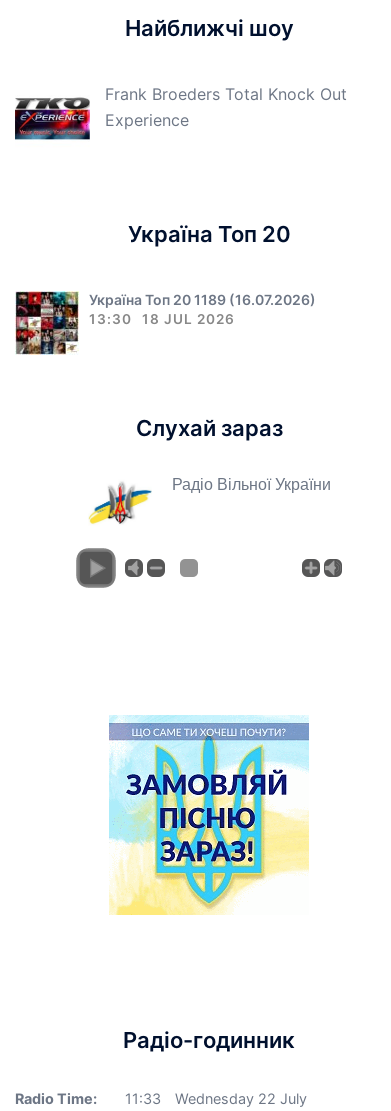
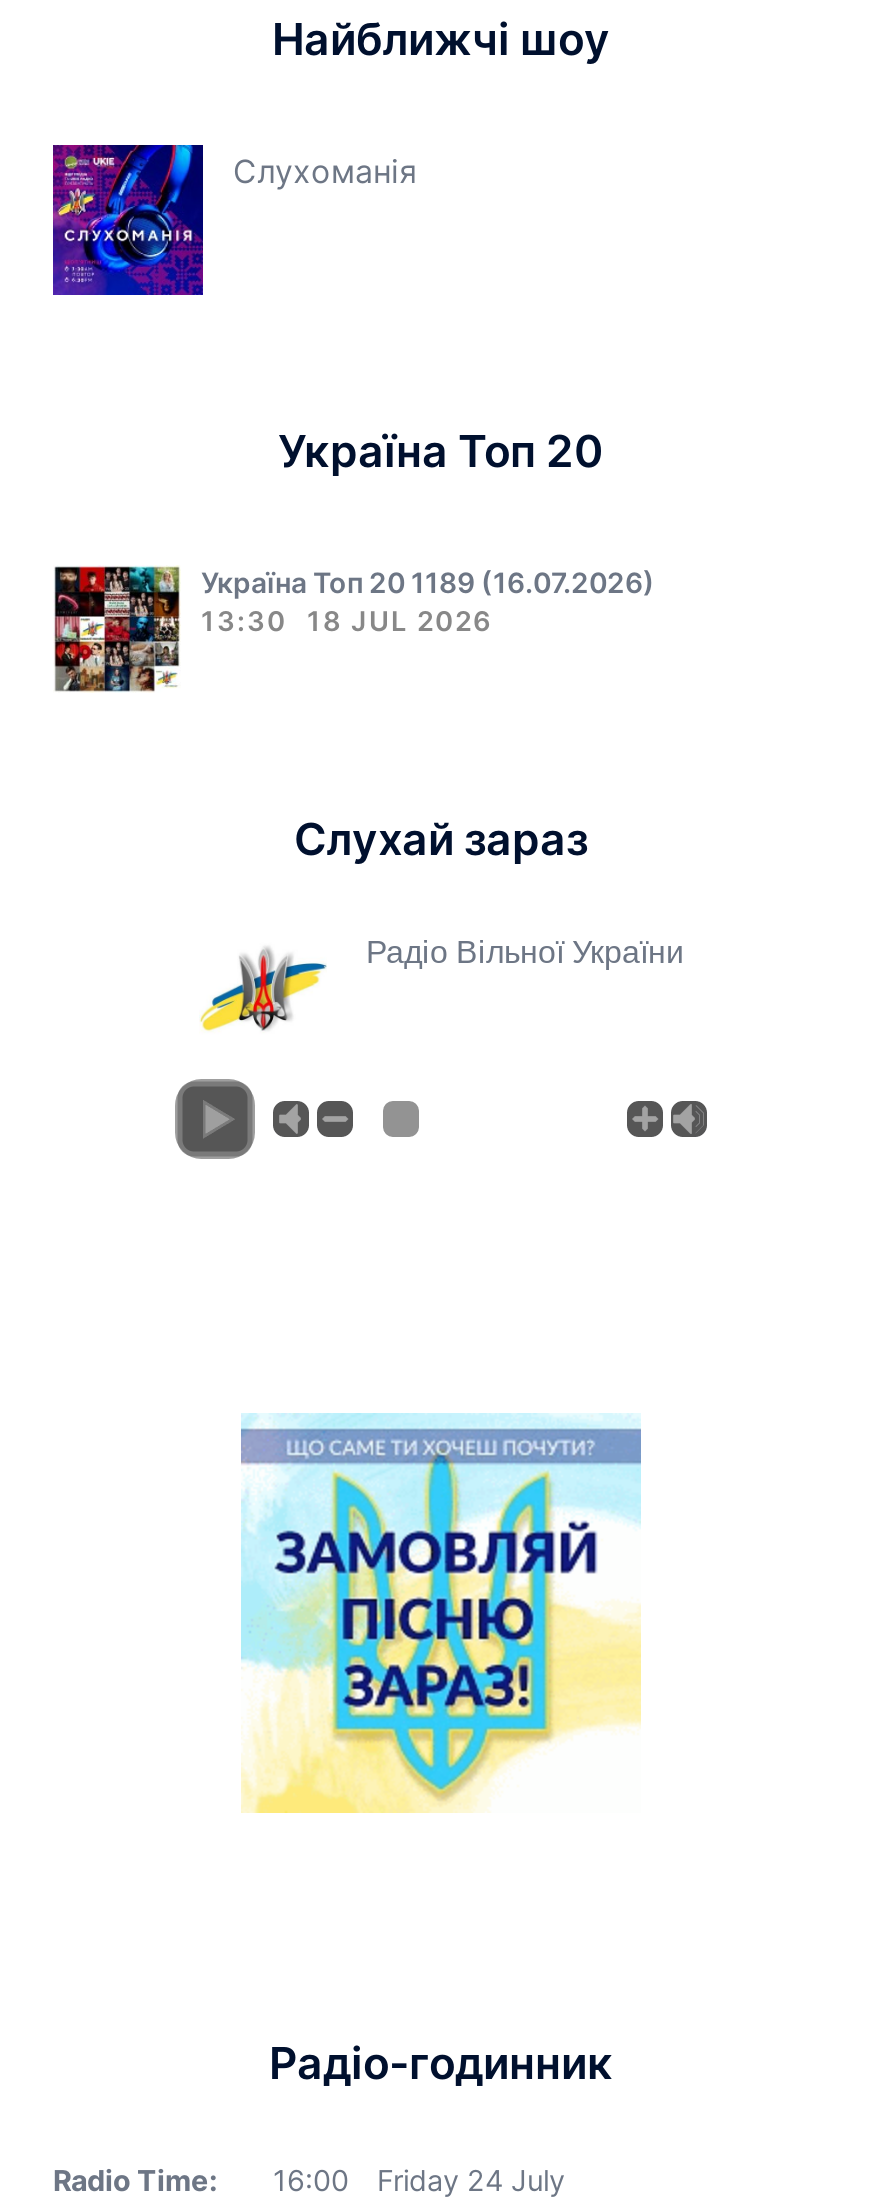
[14,81,347,156] [image] | Frank Broeders Total Knock Out | Experience -> [51,143,417,297] [image] | Слухоманія
[125,1090,161,1107] 11:33 -> [273,2163,349,2197] 16:00
[175,1090,307,1107] Wednesday 22 July -> [377,2163,565,2197] Friday 24 July

